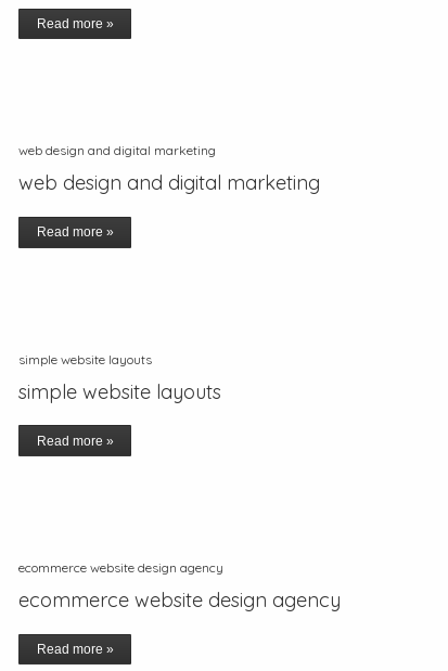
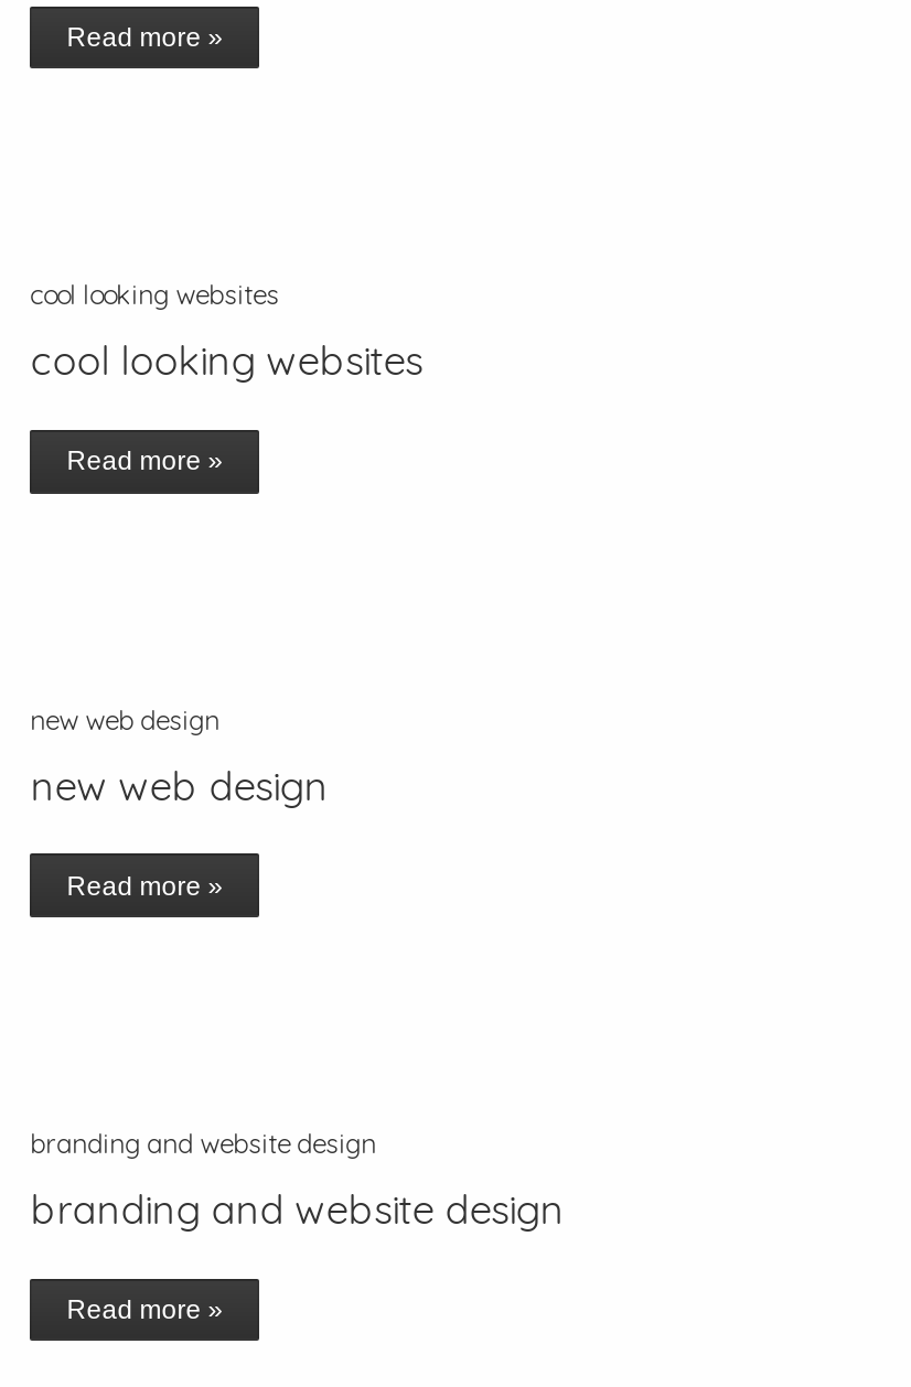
[19,142,216,159] web design and digital marketing -> [30,279,279,312] cool looking websites
[19,171,320,196] web design and digital marketing -> [30,336,423,387] cool looking websites
[19,351,152,367] simple website layouts -> [30,702,220,735] new web design
[19,379,222,404] simple website layouts -> [30,760,328,810] new web design
[19,559,224,575] ecommerce website design agency -> [30,1126,377,1159] branding and website design
[19,587,341,612] ecommerce website design agency -> [30,1183,564,1234] branding and website design

